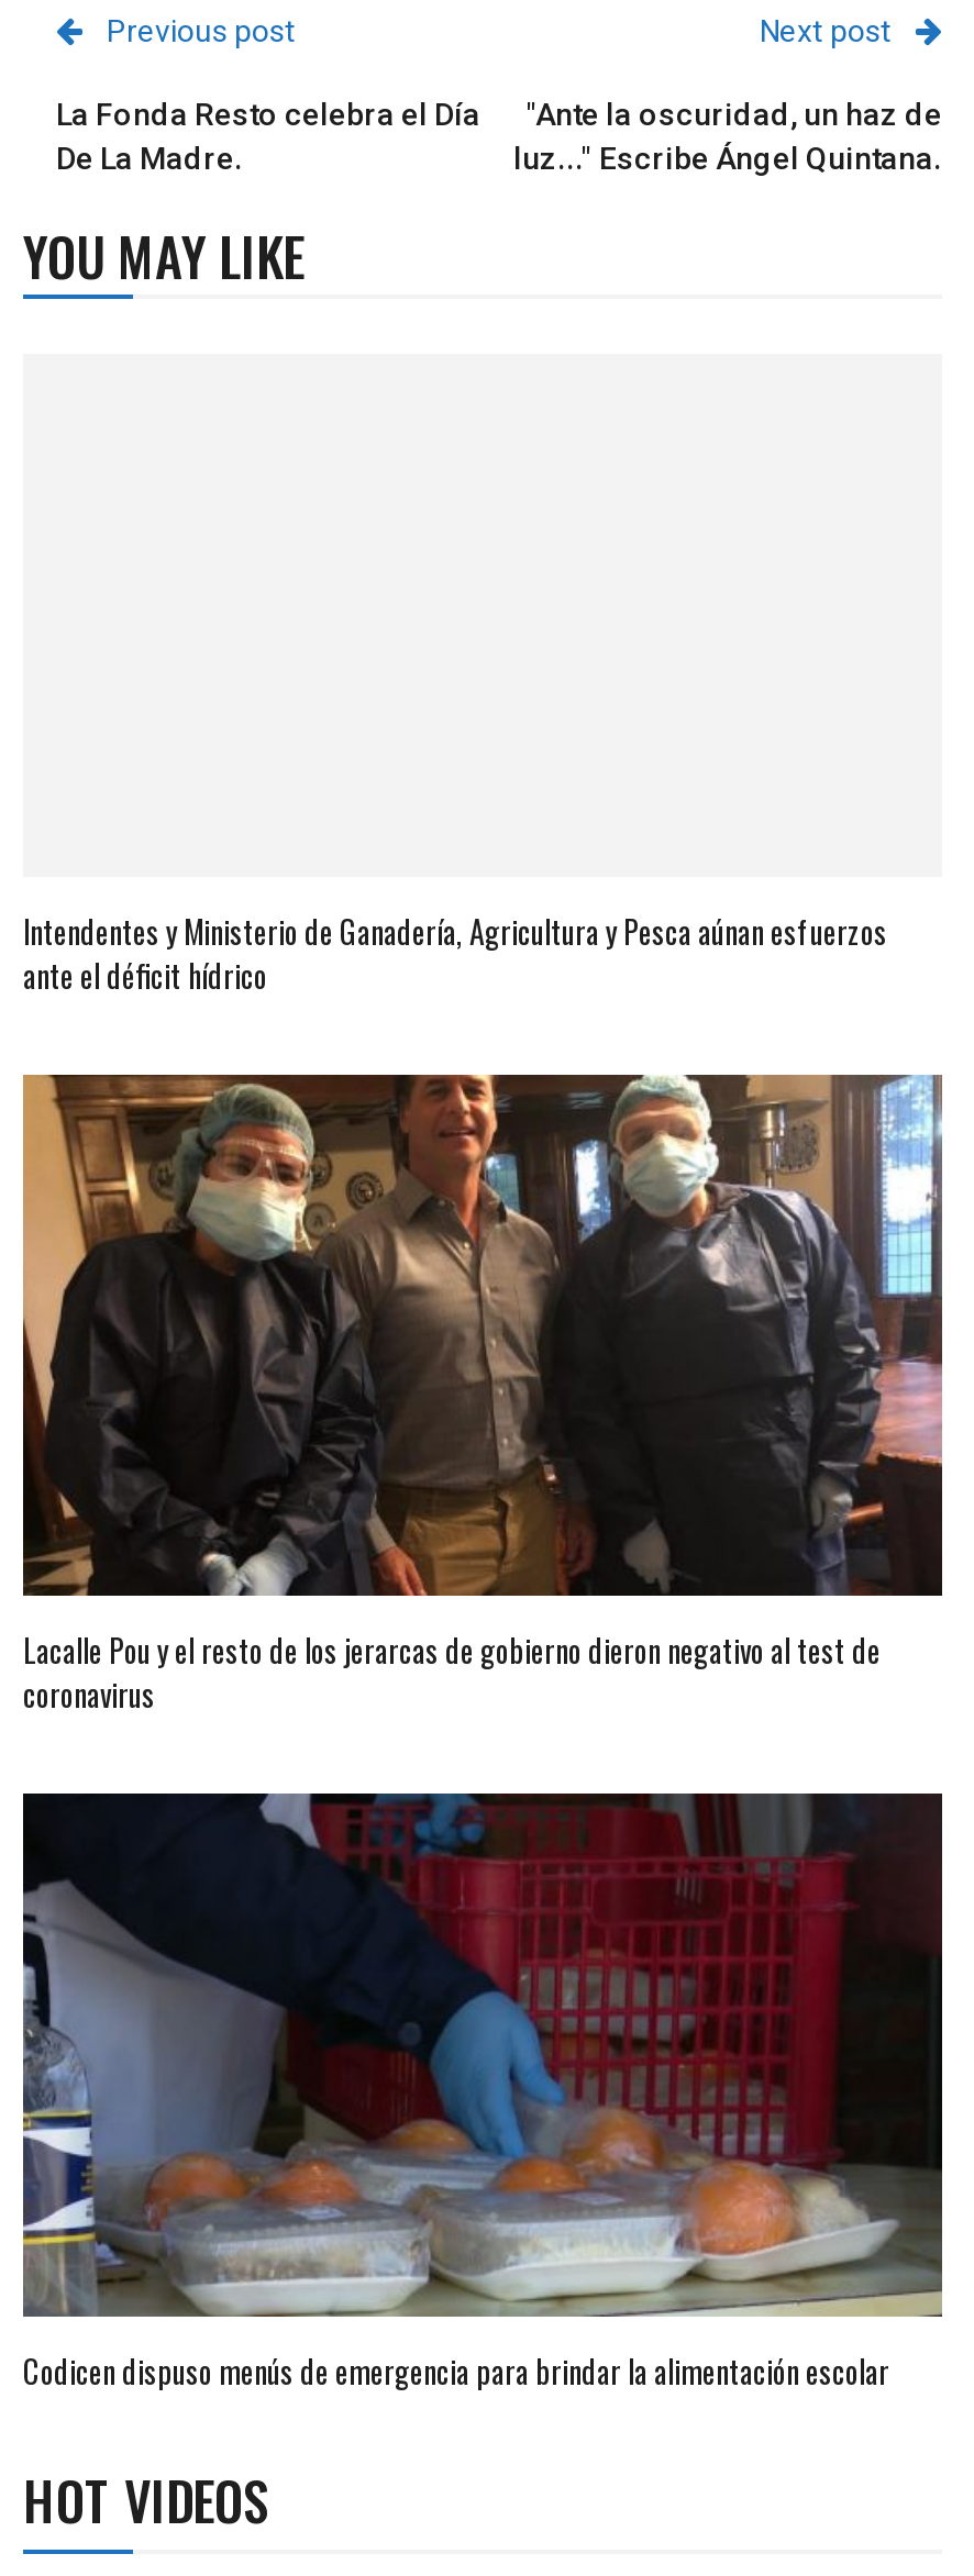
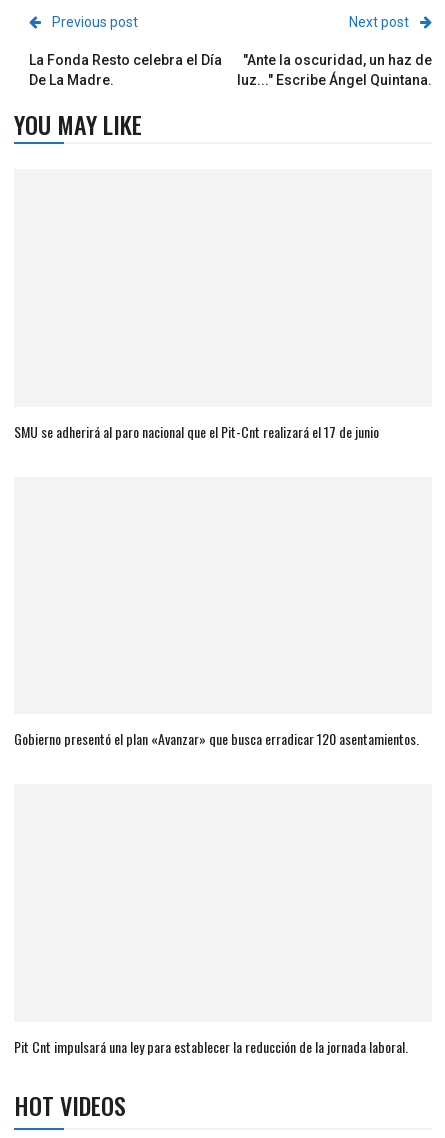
[23,907,887,997] Intendentes y Ministerio de Ganadería, Agricultura y Pesca aúnan esfuerzos | ante el déficit hídrico -> [14,421,379,442] SMU se adherirá al paro nacional que el Pit-Cnt realizará el 17 de junio
[21,1073,944,1567] [image] -> none
[23,1627,881,1717] Lacalle Pou y el resto de los jerarcas de gobierno dieron negativo al test de | coronavirus -> [14,728,419,749] Gobierno presentó el plan «Avanzar» que busca erradicar 120 asentamientos.
[21,1791,944,2319] [image] -> none
[23,2347,889,2394] Codicen dispuso menús de emergencia para brindar la alimentación escolar -> [14,1036,408,1057] Pit Cnt impulsará una ley para establecer la reducción de la jornada laboral.

